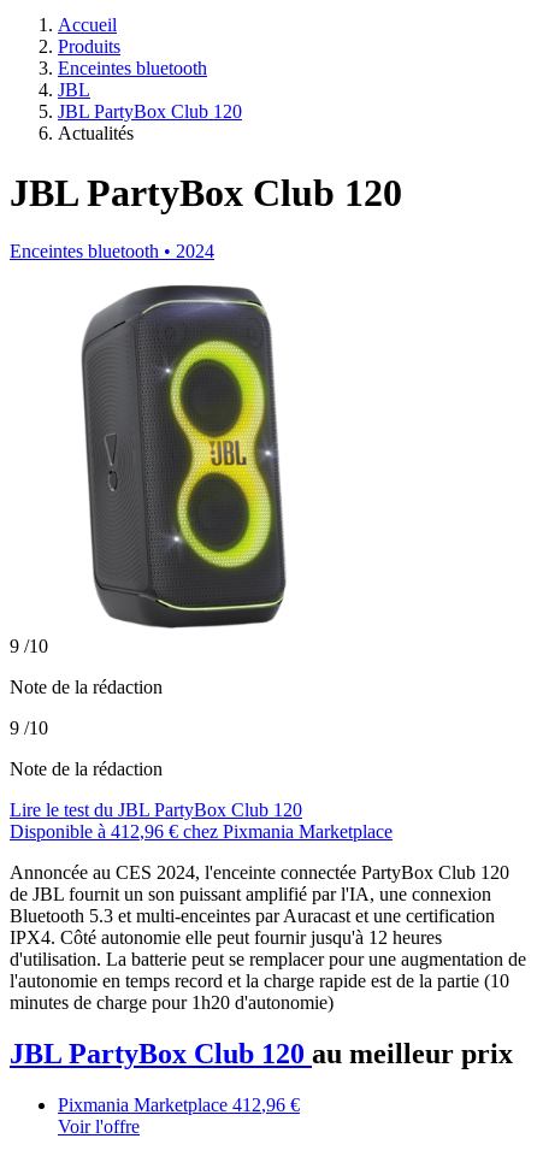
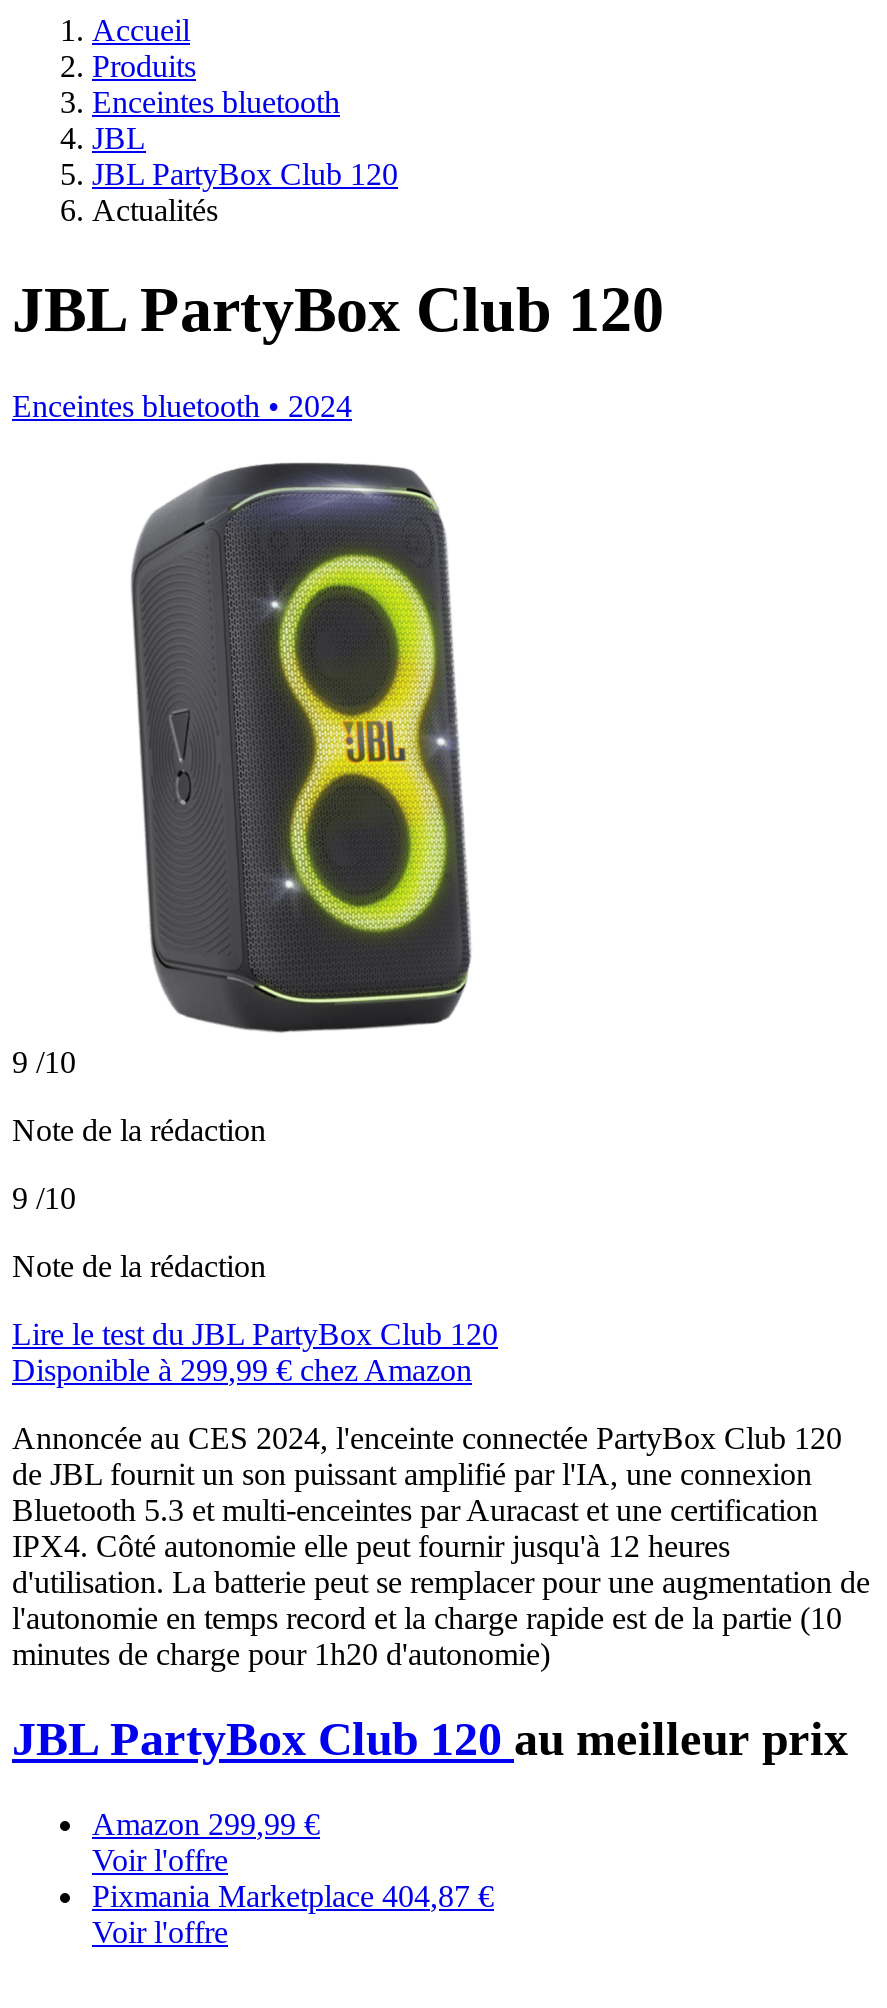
[10,821,393,842] Disponible à 412,96 €chez Pixmania Marketplace -> [12,1353,472,1387] Disponible à 299,99 €chez Amazon
[58,1095,300,1115] Pixmania Marketplace 412,96 € -> [92,1807,494,1913] Amazon 299,99 € | Voir l'offre | Pixmania Marketplace 404,87 €

